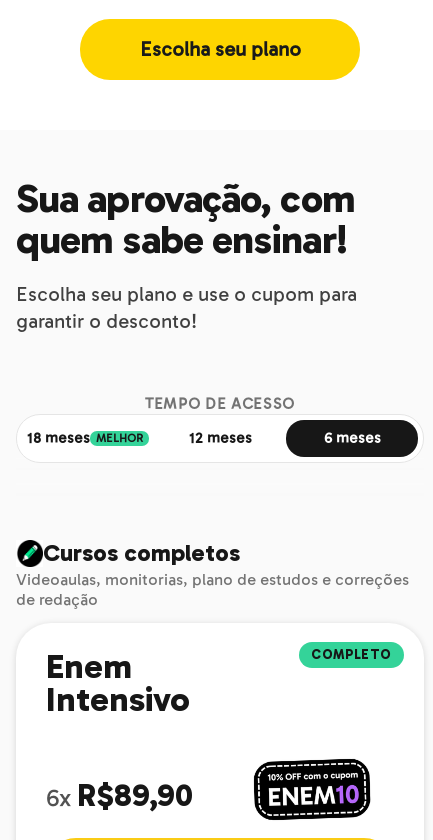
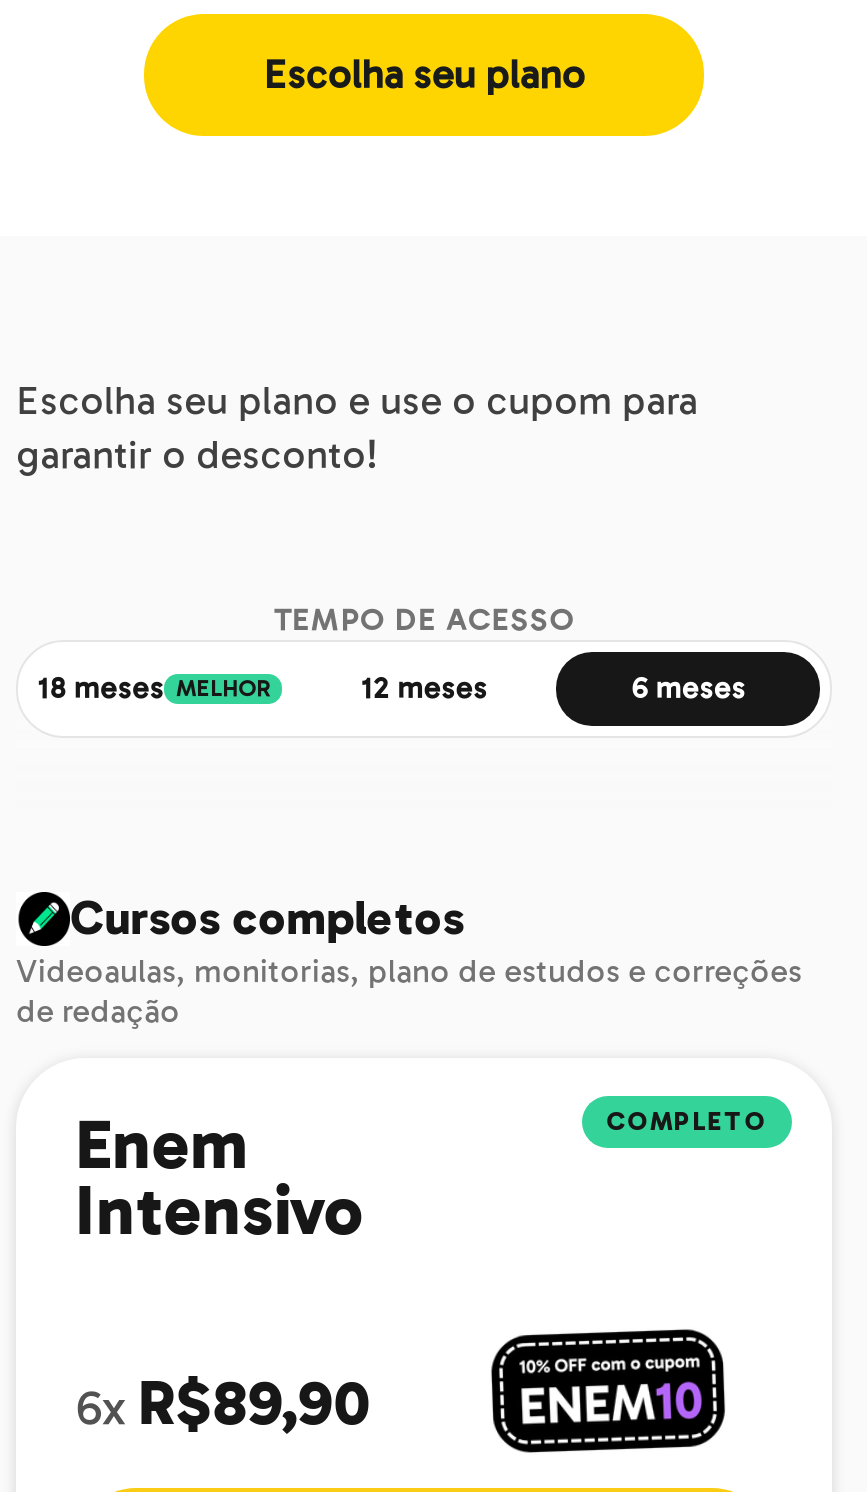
[16,176,355,264] Sua aprovação, com | quem sabe ensinar! -> none

